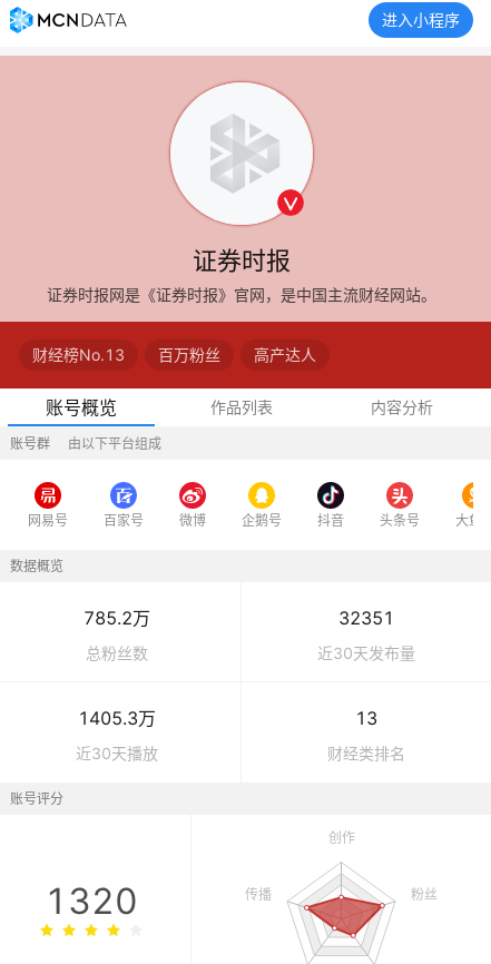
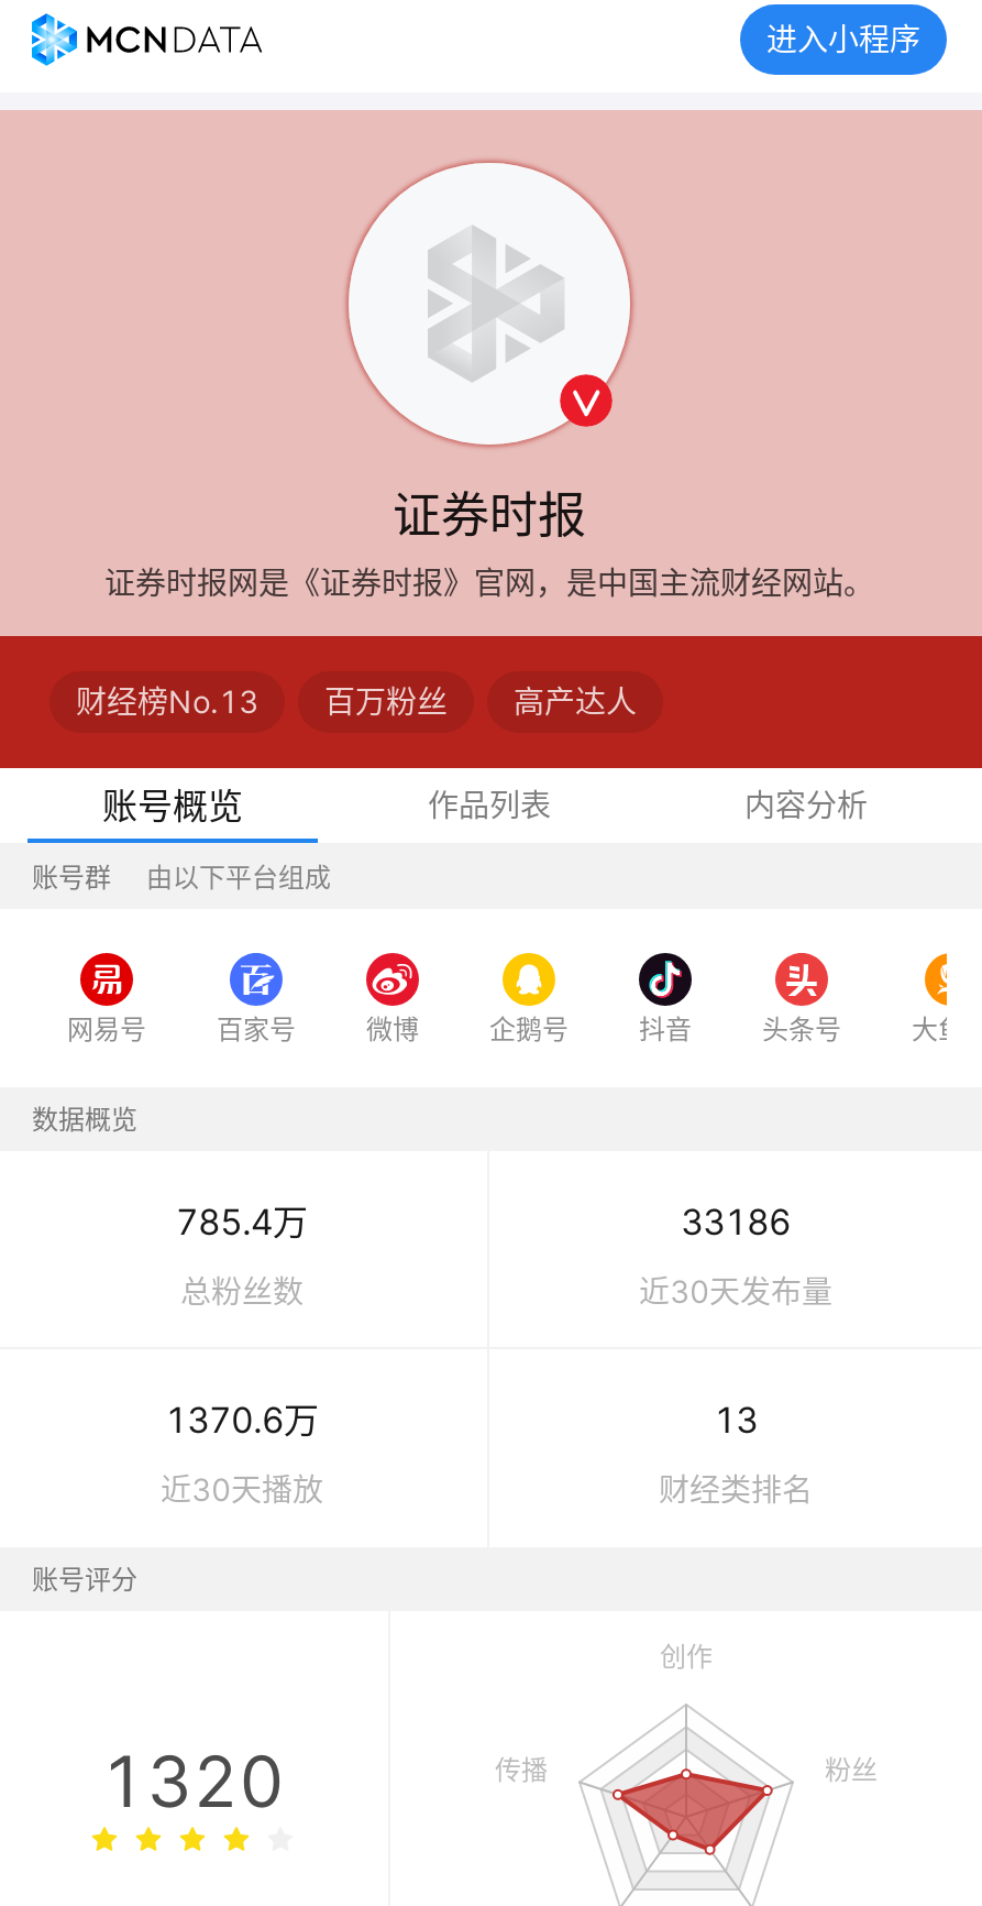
[83,606,150,628] 785.2万 -> [176,1198,308,1242] 785.4万
[338,606,394,628] 32351 -> [681,1198,791,1242] 33186
[77,707,155,729] 1405.3万 -> [165,1398,319,1442] 1370.6万

